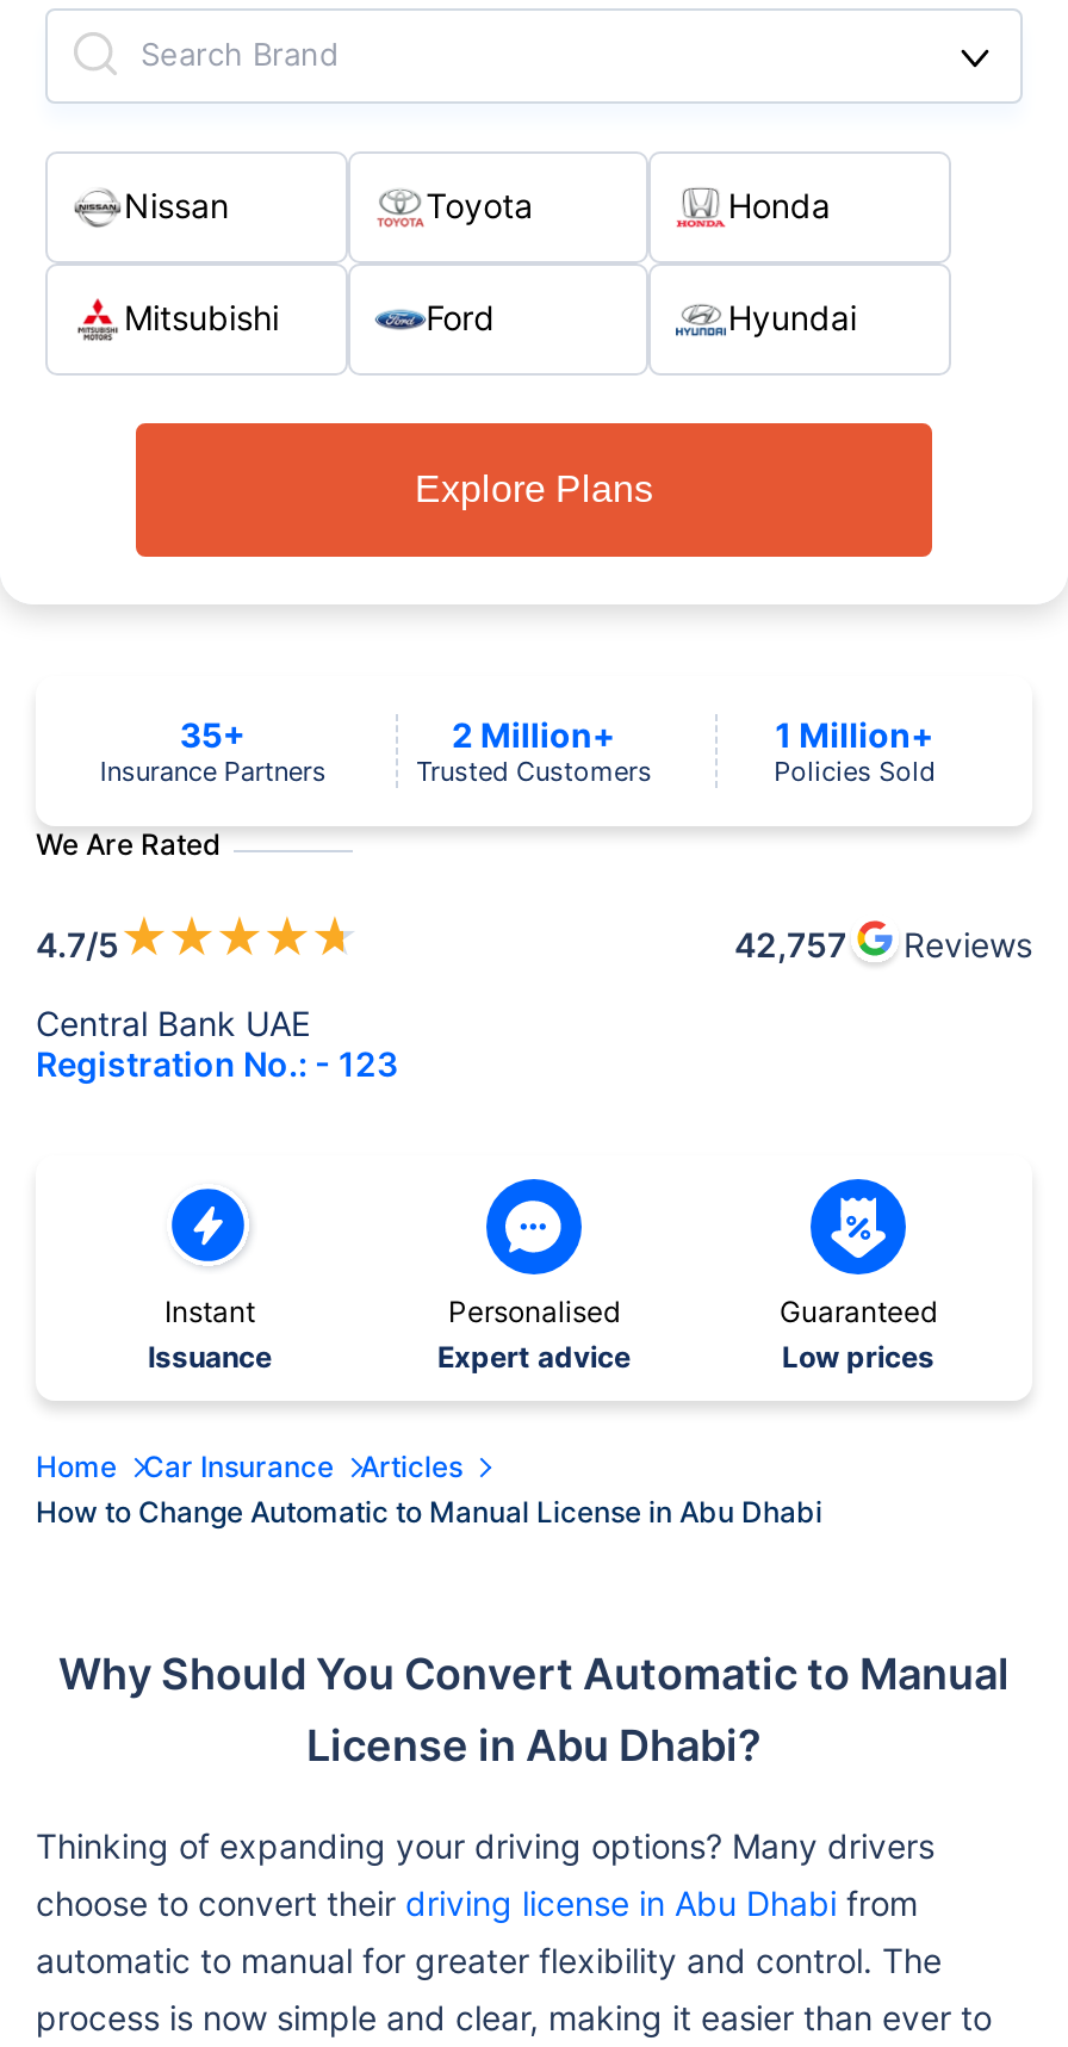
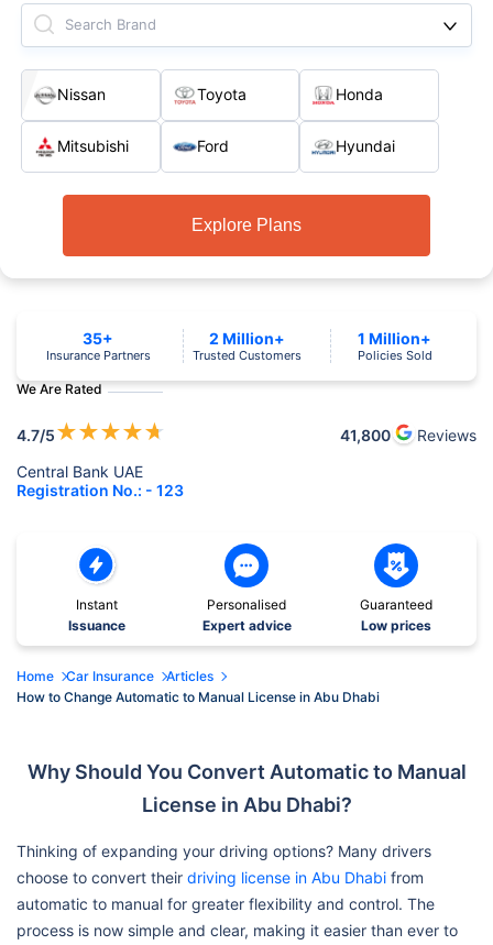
[734,923,1032,964] 42,757 Reviews -> [340,425,476,444] 41,800 Reviews

